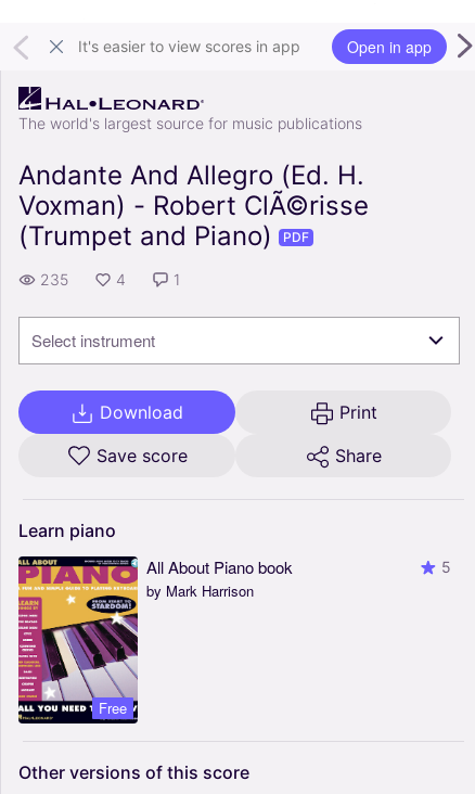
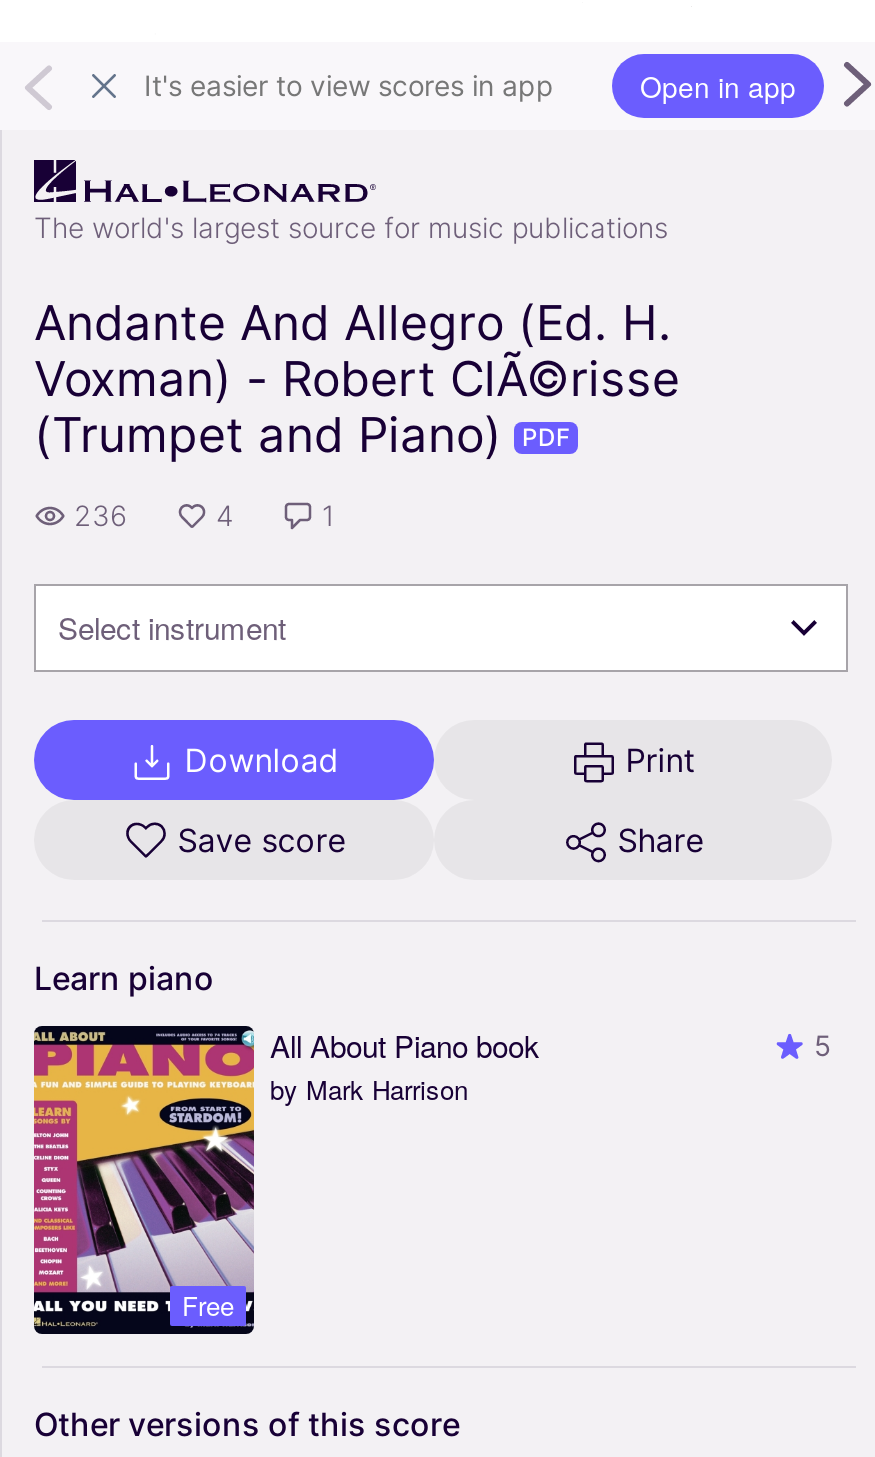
[40,270,68,289] 235 -> [74,499,128,533] 236

